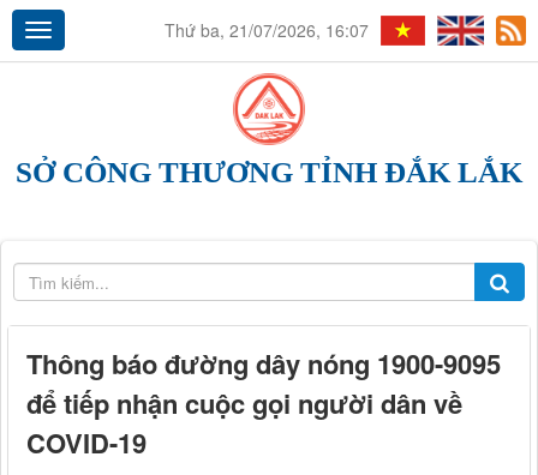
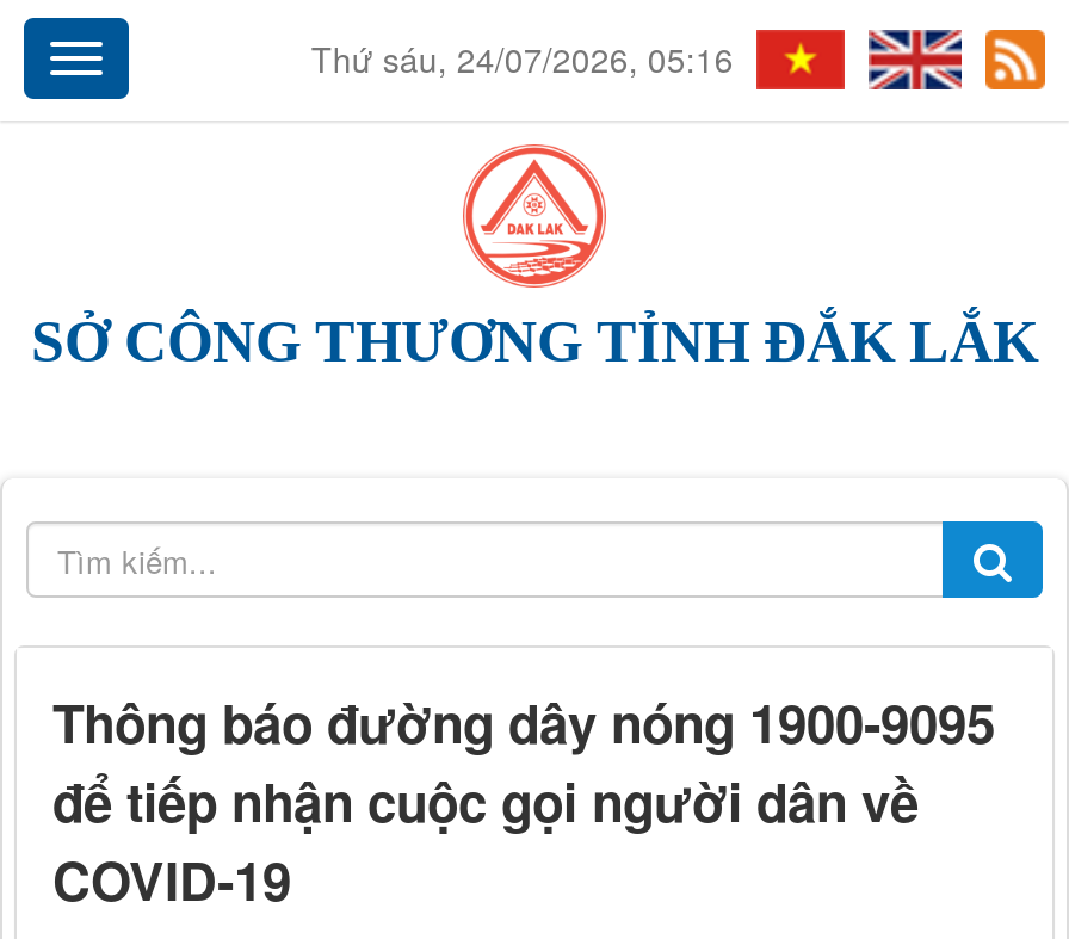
[165,18,369,42] Thứ ba, 21/07/2026, 16:07 -> [311,35,734,83] Thứ sáu, 24/07/2026, 05:16

